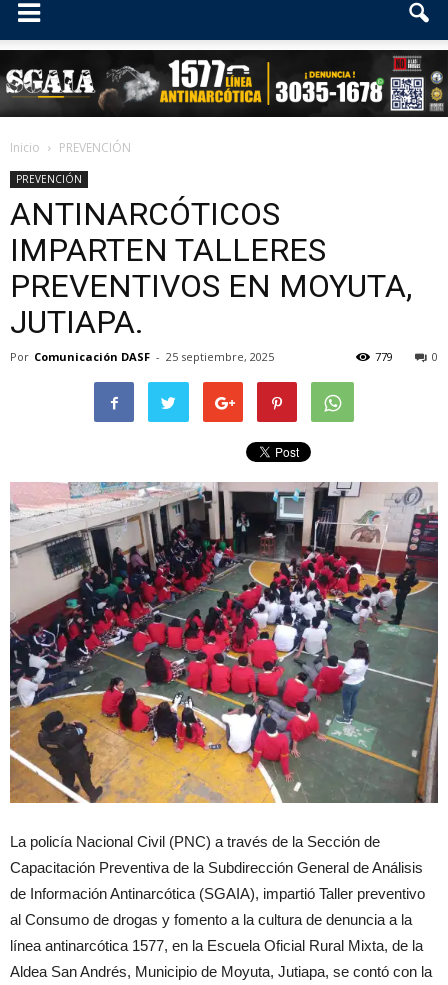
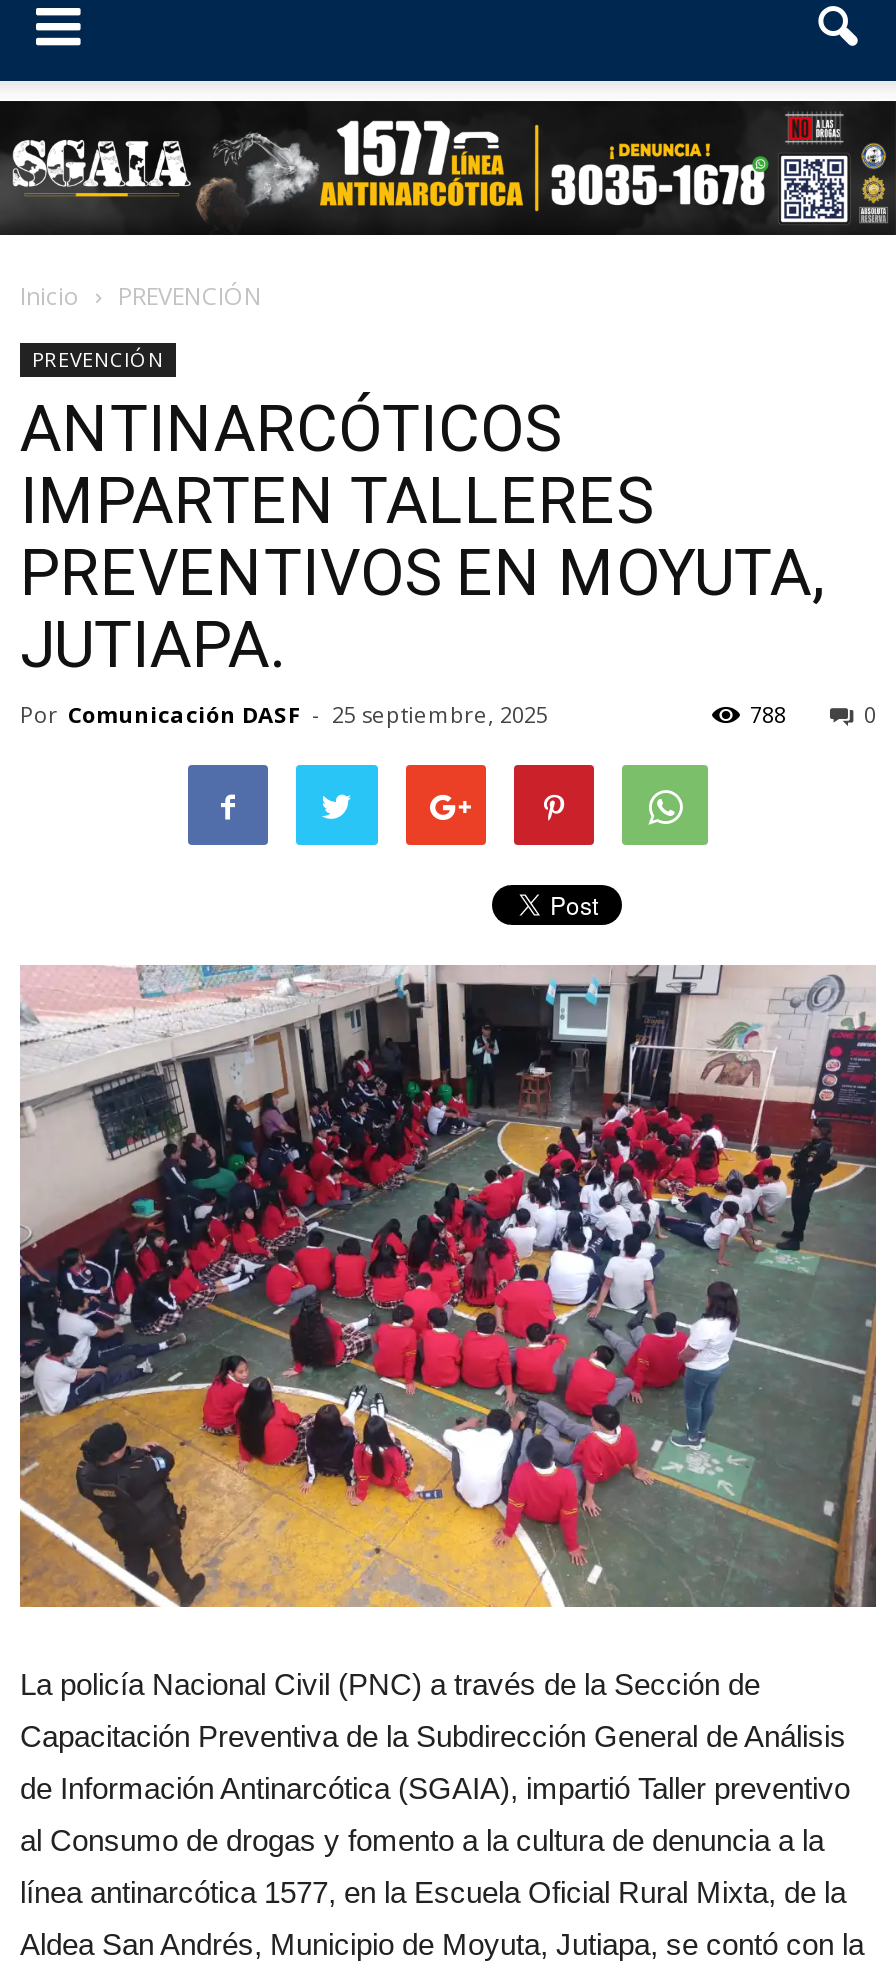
[375,349,393,364] 779 -> [750,699,786,729] 788

